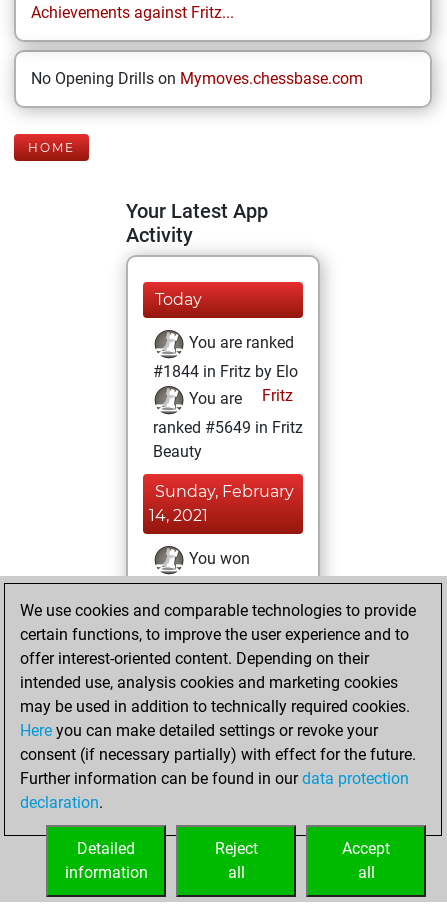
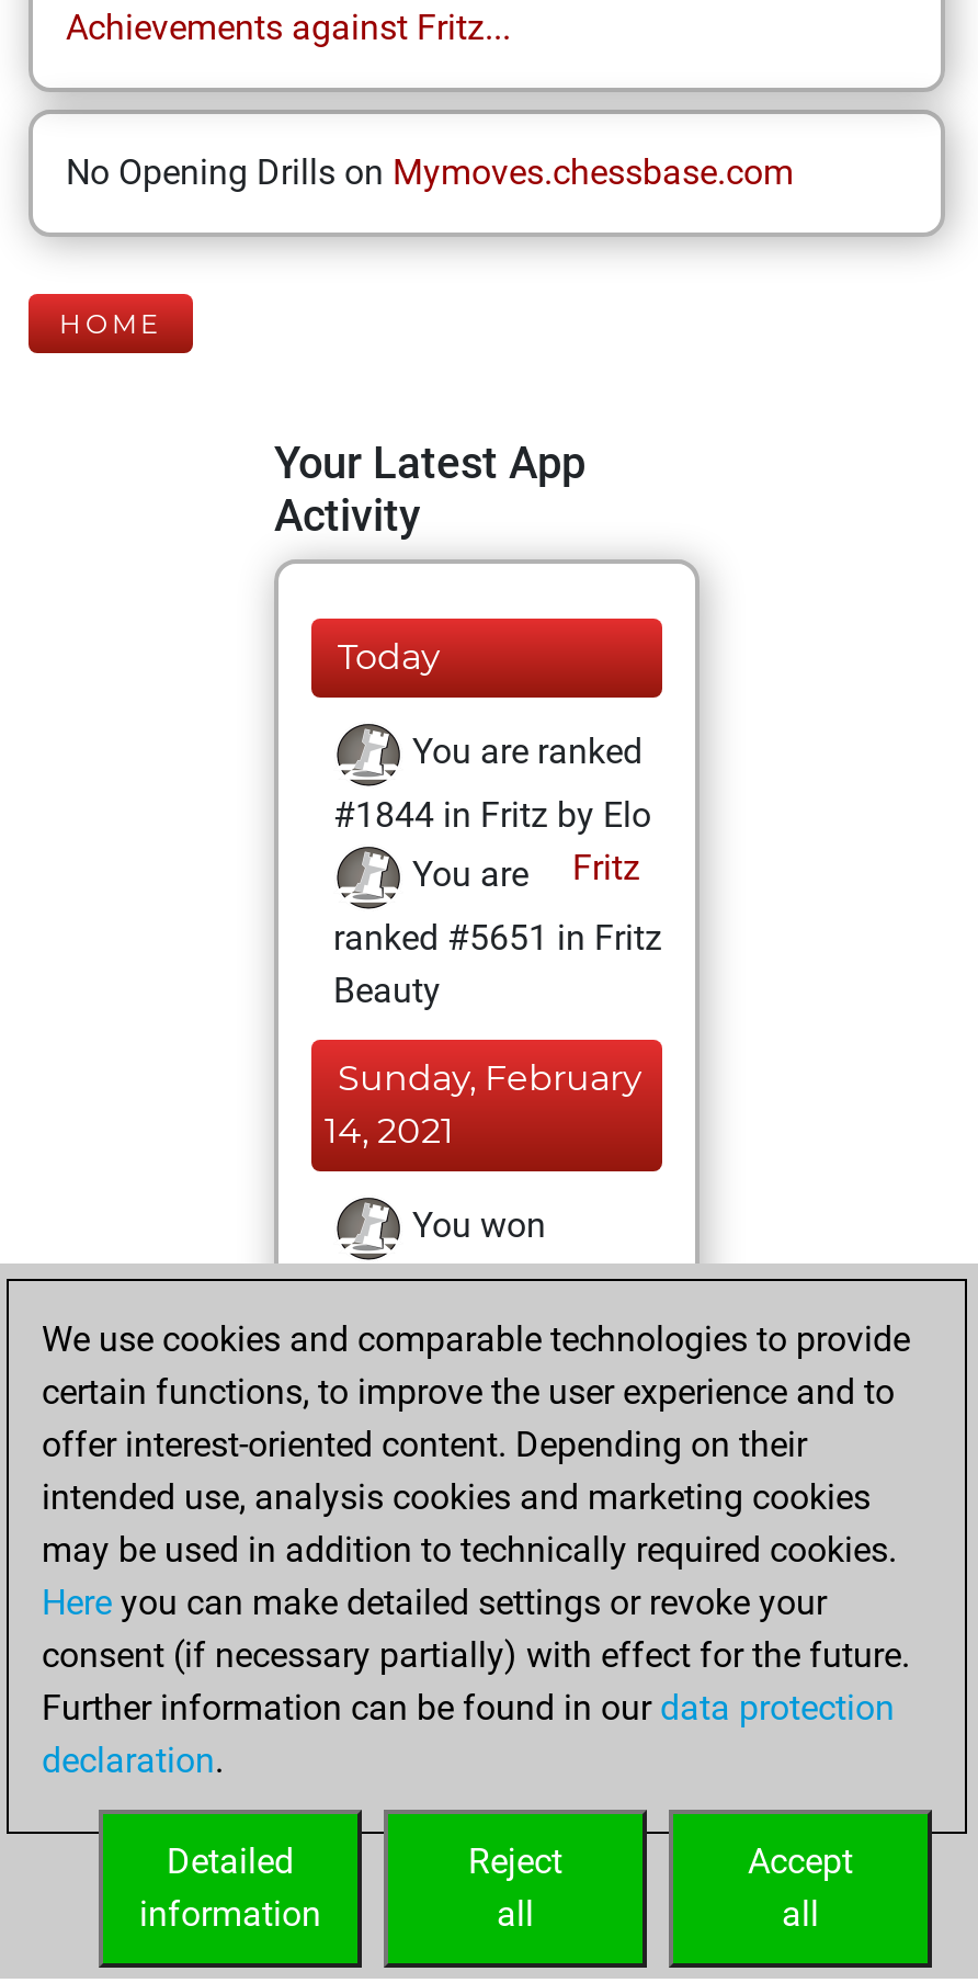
[153,418,303,437] ranked #5649 in Fritz -> [333,917,662,959] ranked #5651 in Fritz

